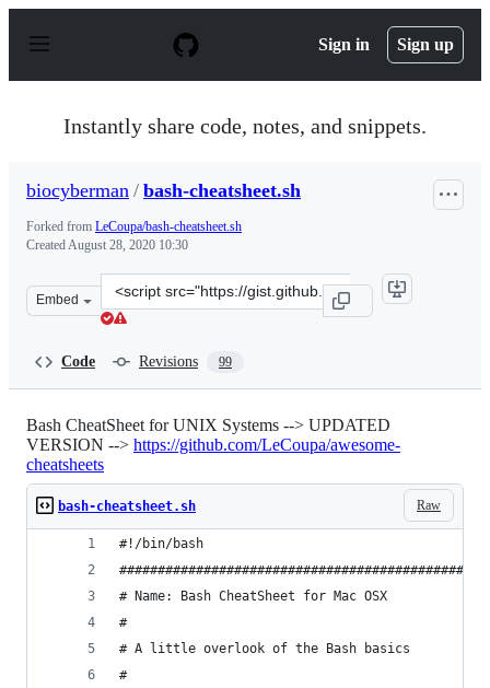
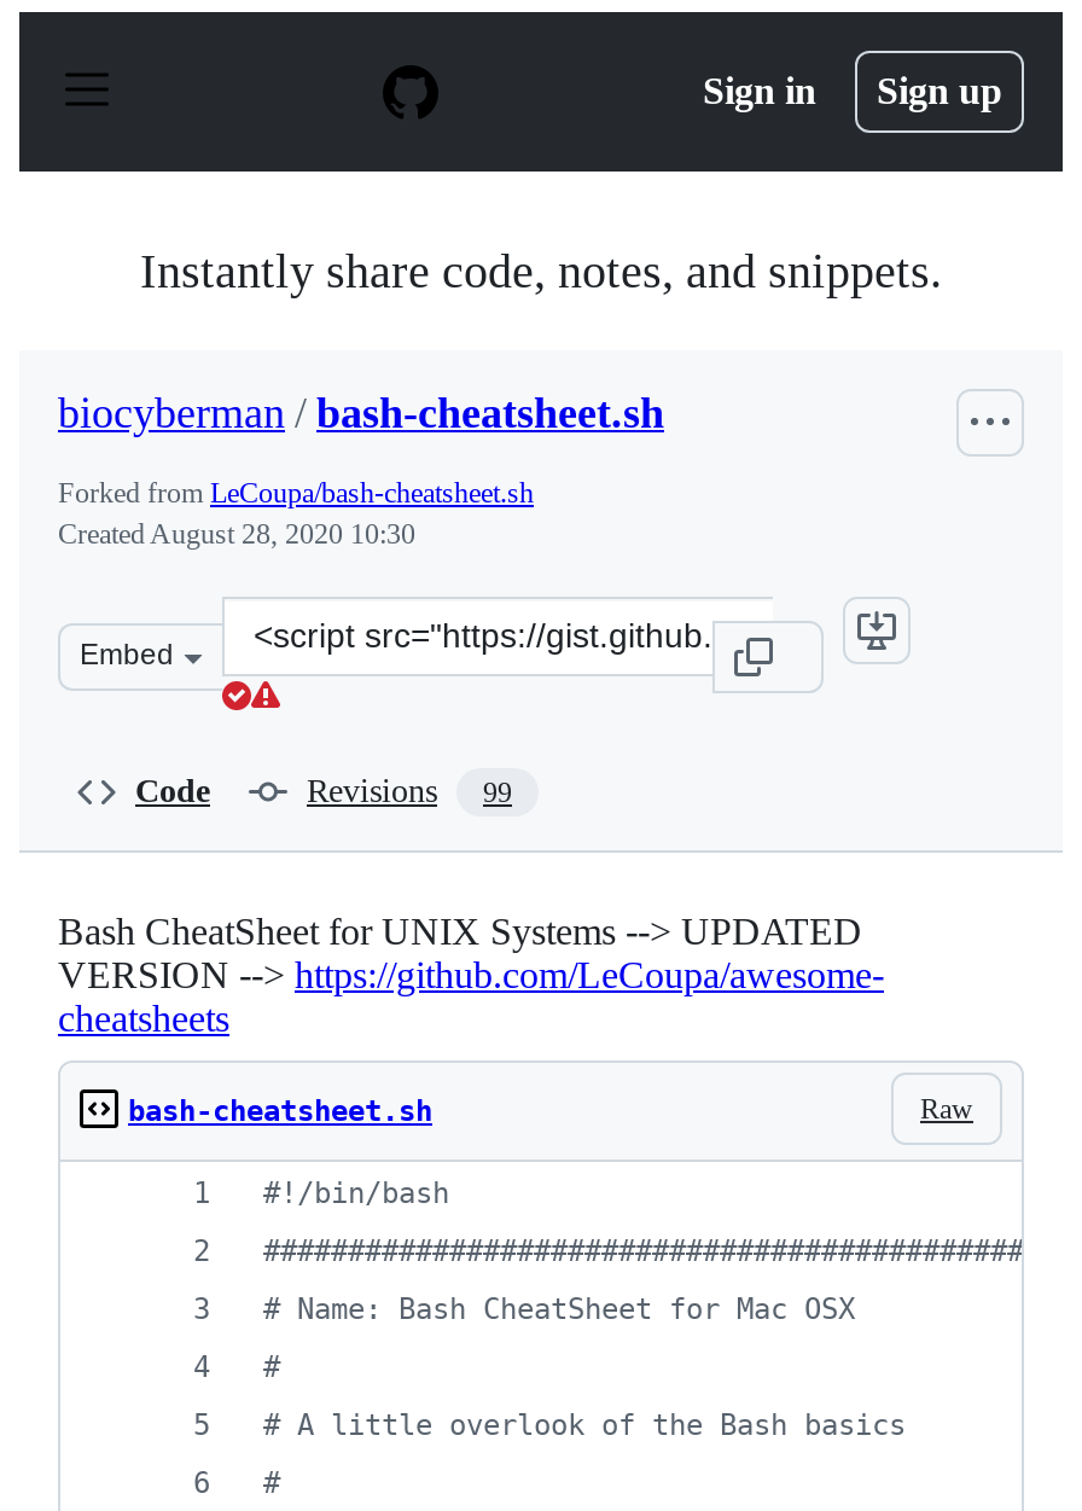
[119,588,387,604] # Name: Bash CheatSheet for Mac OSX -> [263,1292,855,1326] #Name: Bash CheatSheet for Mac OSX
[119,641,410,656] # A little overlook of the Bash basics -> [263,1408,906,1442] #A little overlook of the Bash basics

